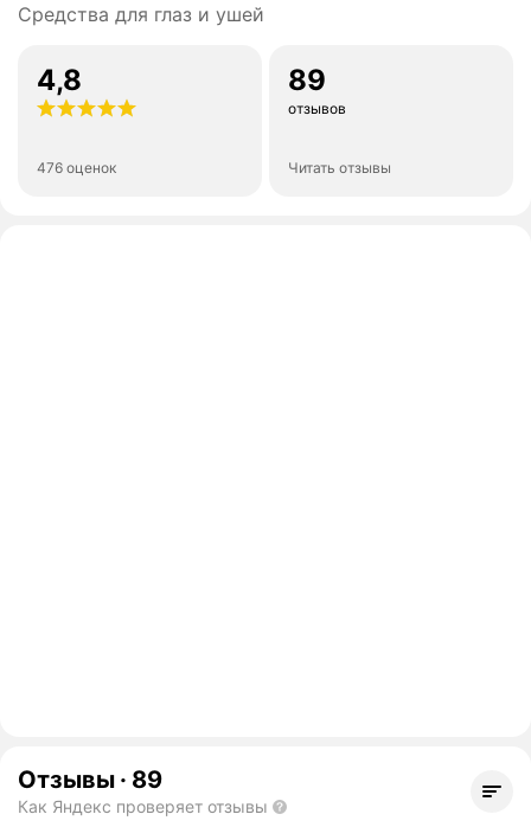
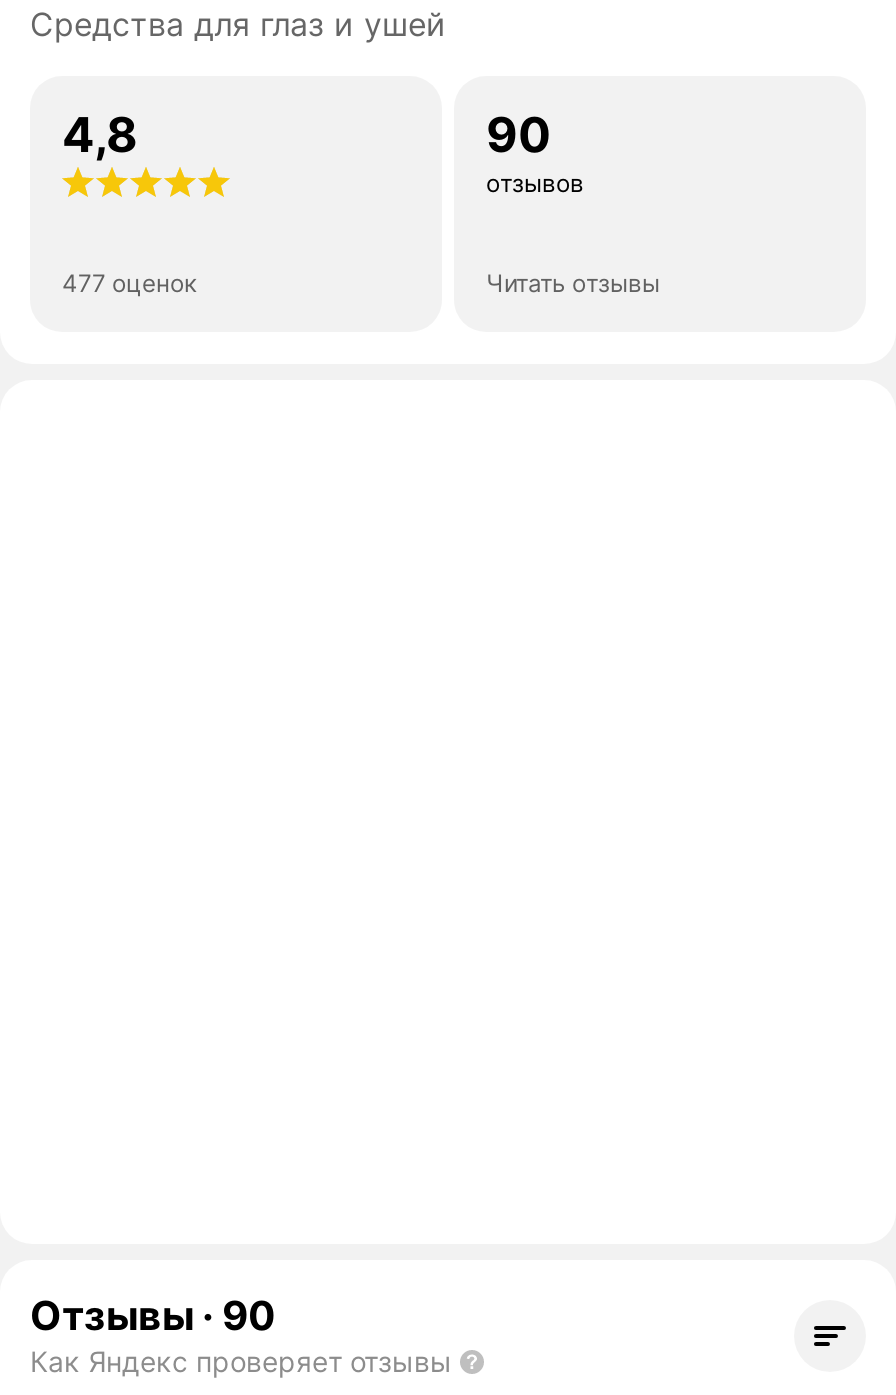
[288,63,326,97] 89 -> [486,106,552,164] 90
[37,159,116,177] 476 оценок -> [62,268,196,298] 477 оценок
[18,766,162,794] Отзывы · 89 -> [30,1292,276,1340] Отзывы · 90

